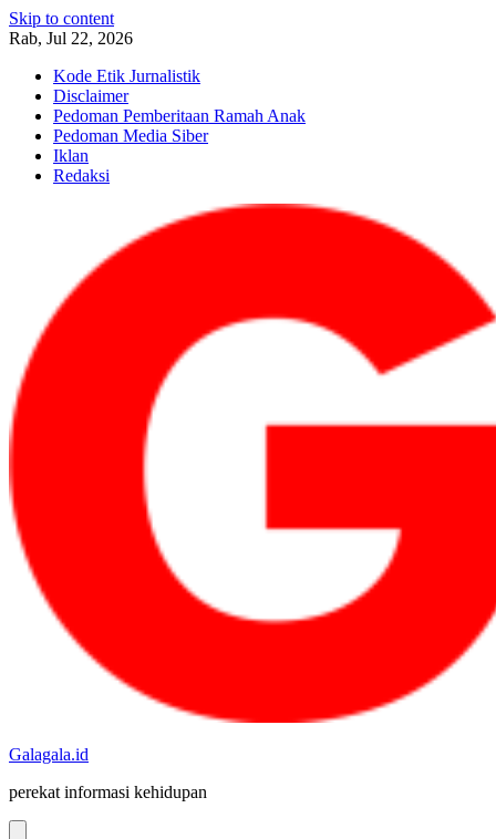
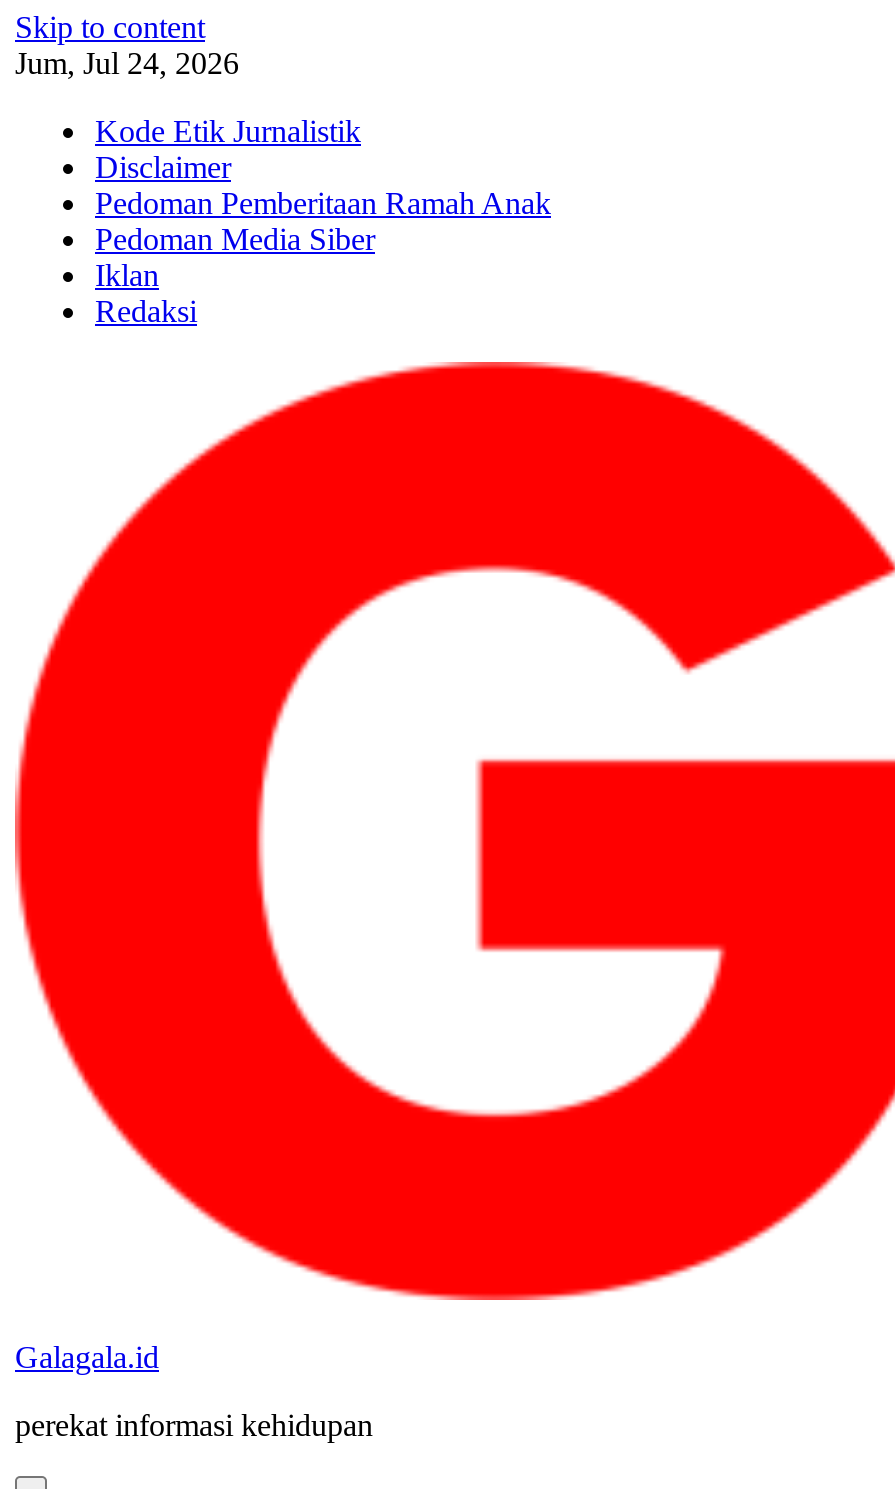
[9,29,133,48] Rab, Jul 22, 2026 -> [15,46,239,80] Jum, Jul 24, 2026

